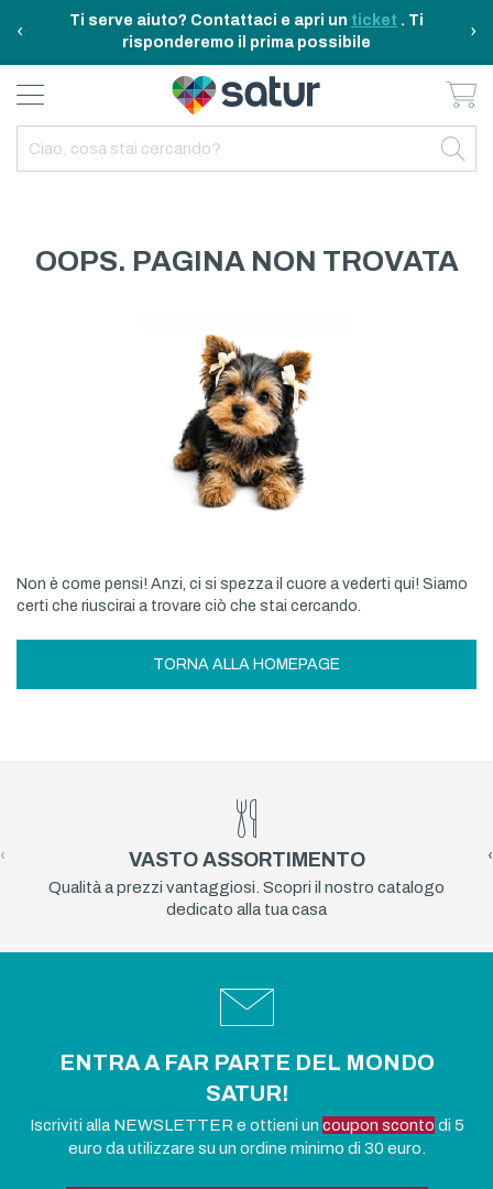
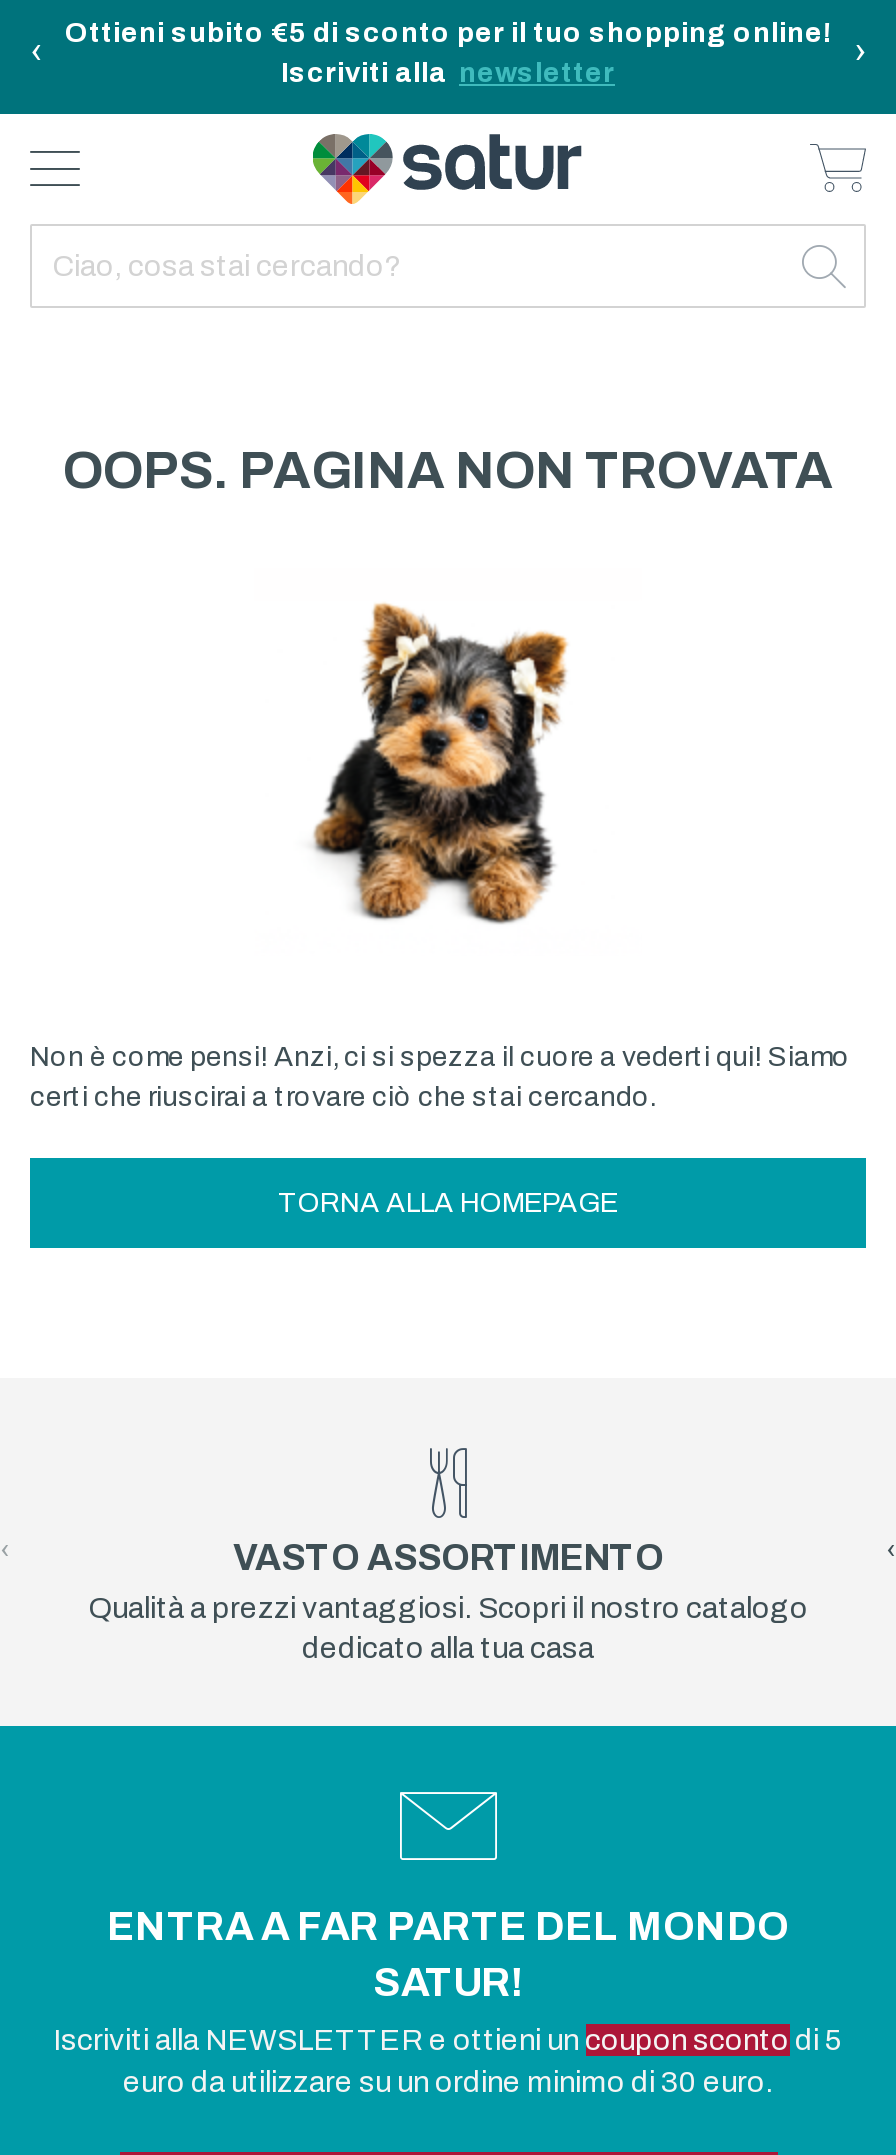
[69,12,424,51] Ti serve aiuto? Contattaci e apri un ticket. Ti | risponderemo il prima possibile -> [65,18,831,88] Ottieni subito €5 di sconto per il tuo shopping online! | Iscriviti alla newsletter

